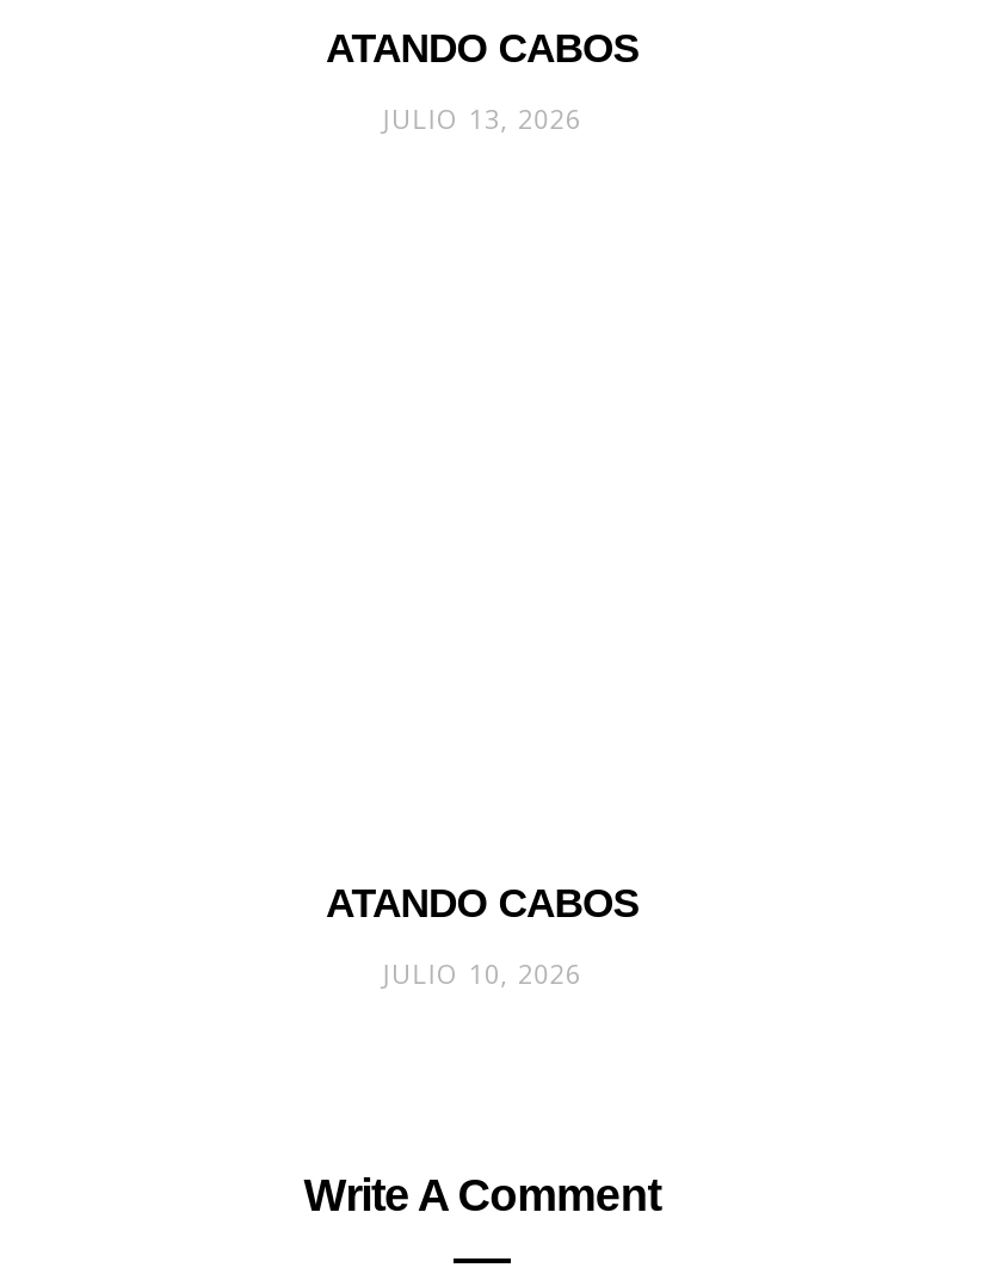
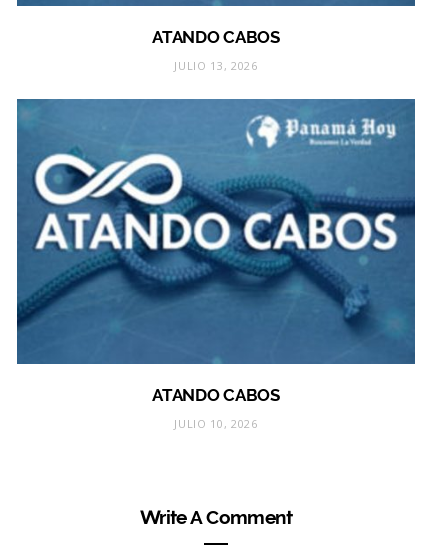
none -> [16,98,416,365] [image]

